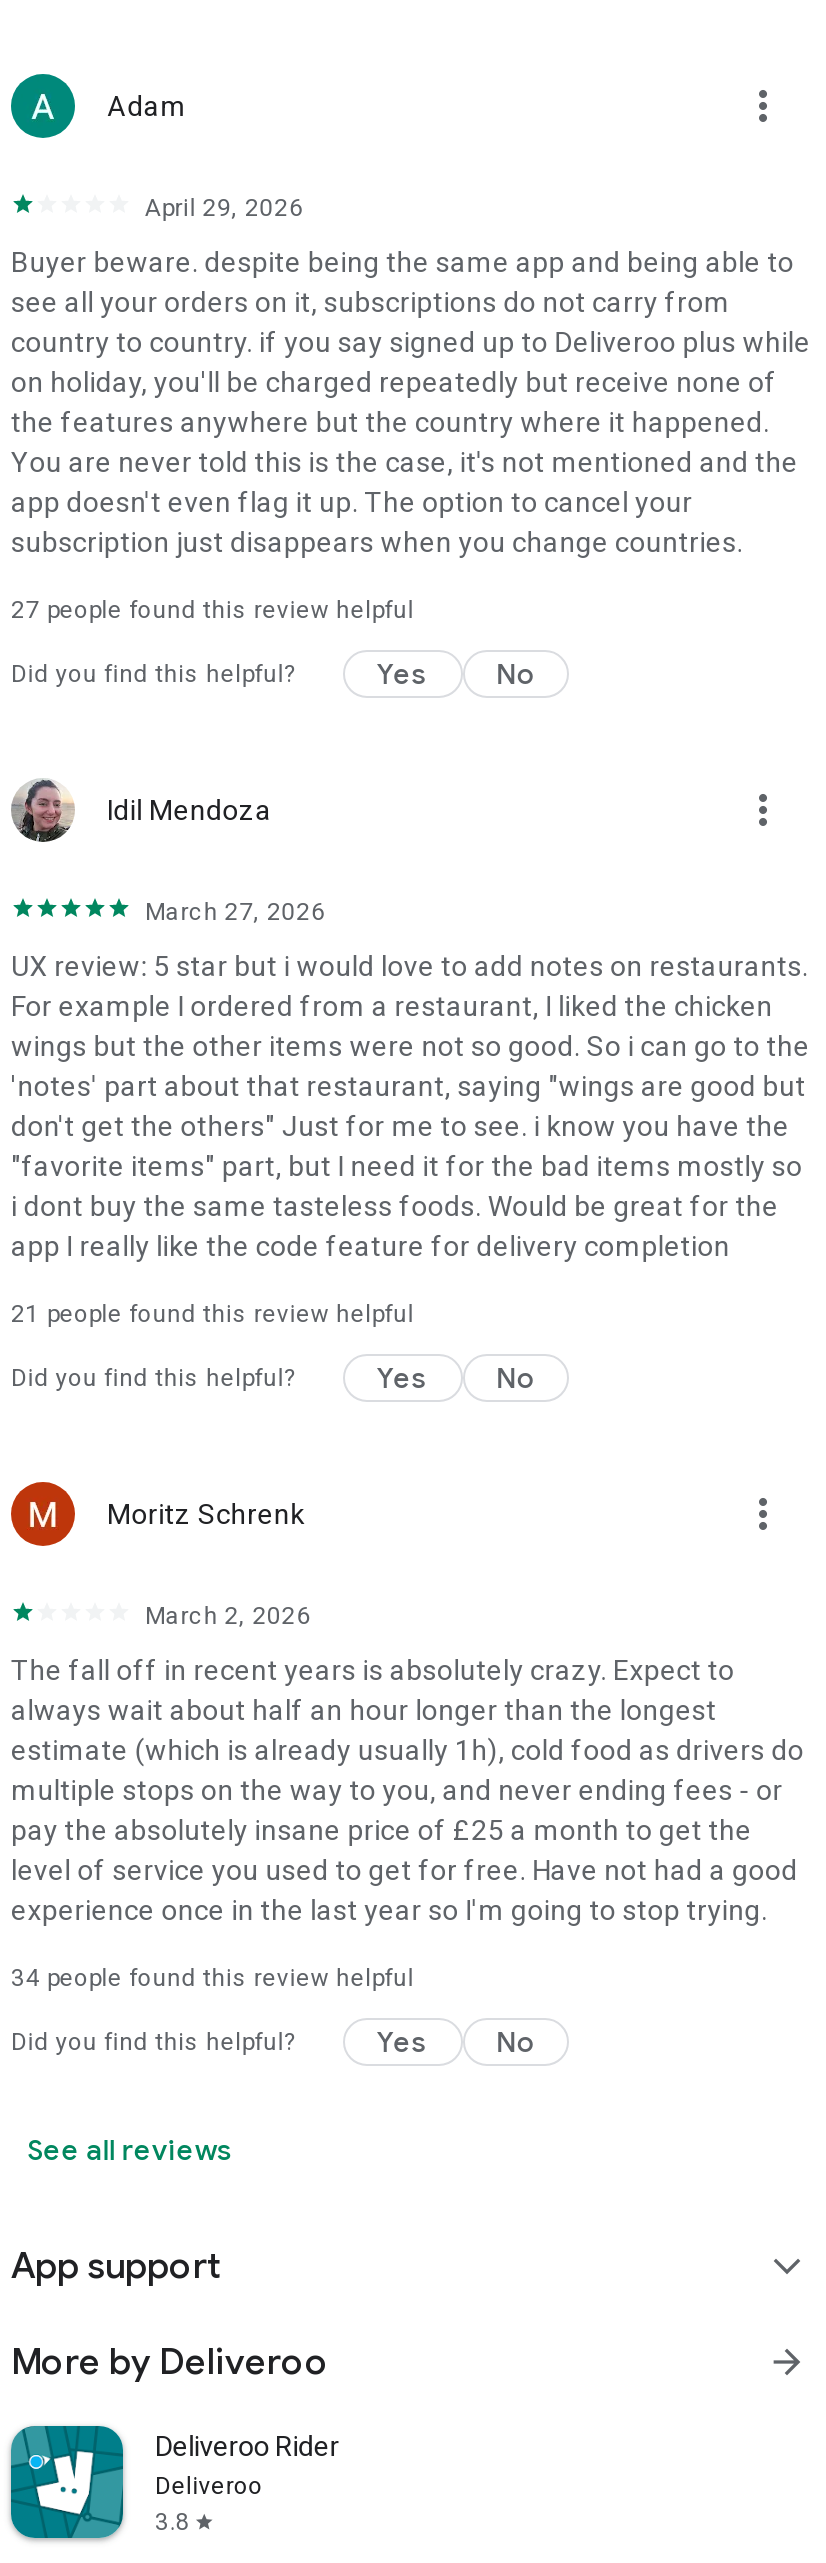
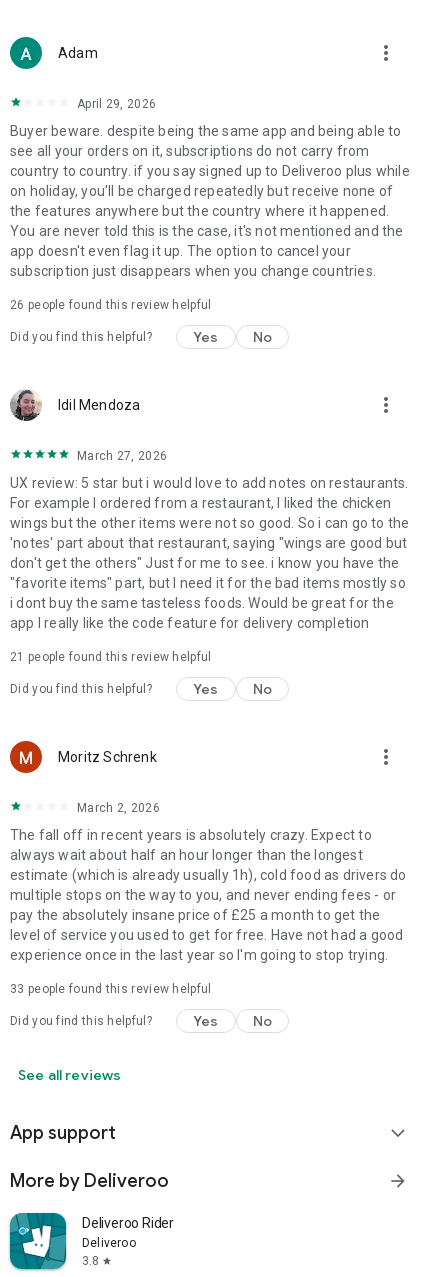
[11,596,414,624] 27 people found this review helpful -> [10,298,211,312] 26 people found this review helpful
[11,1964,414,1992] 34 people found this review helpful -> [10,982,211,996] 33 people found this review helpful

